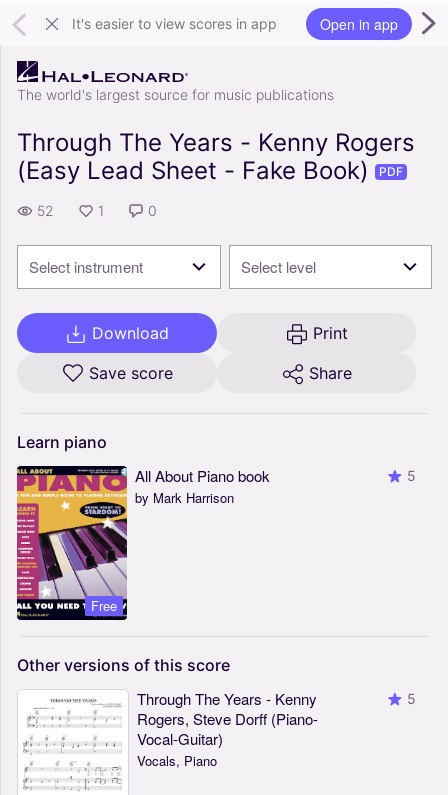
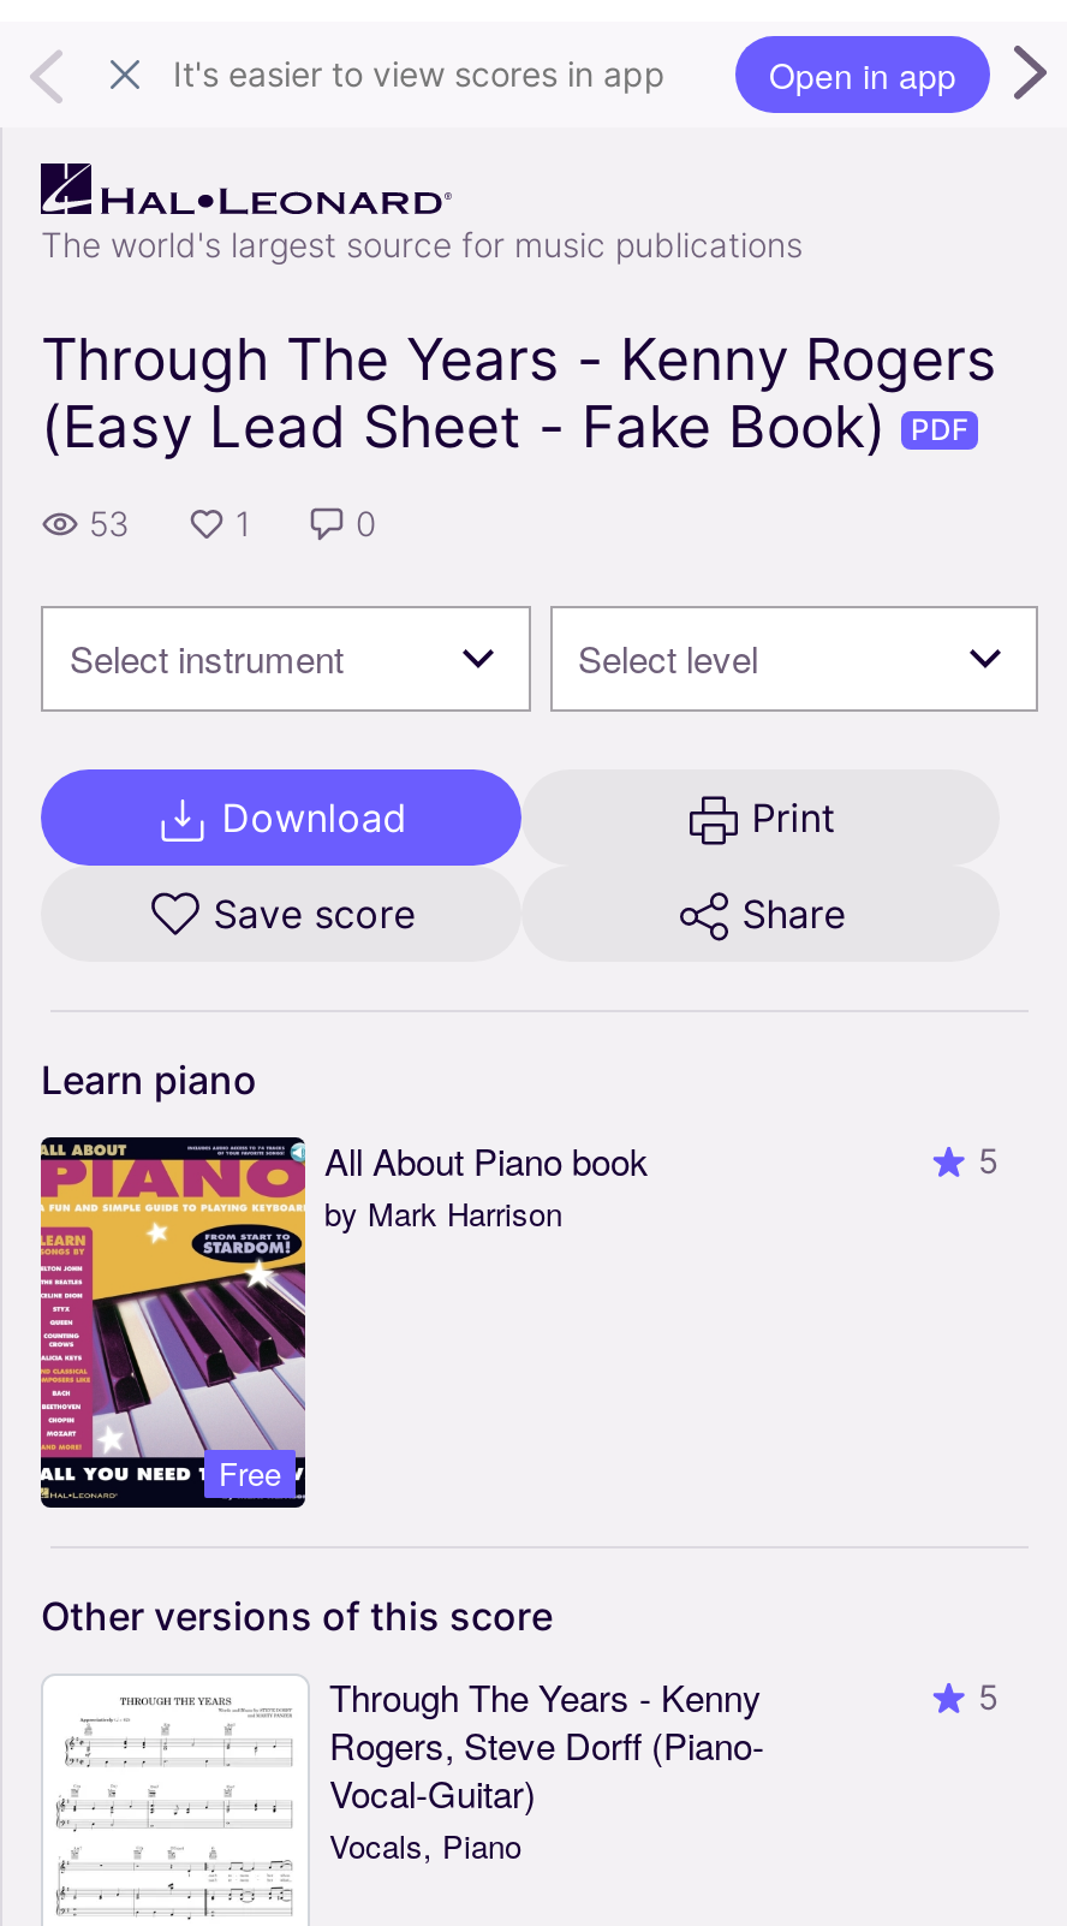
[37,202,54,219] 52 -> [89,503,130,544] 53

